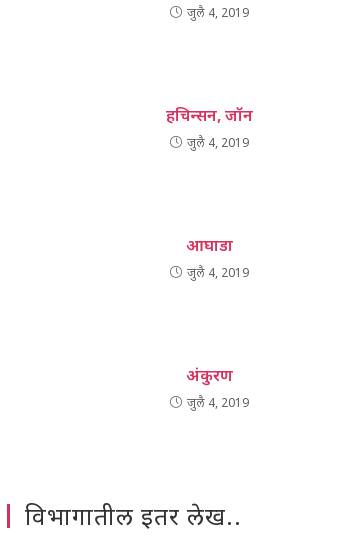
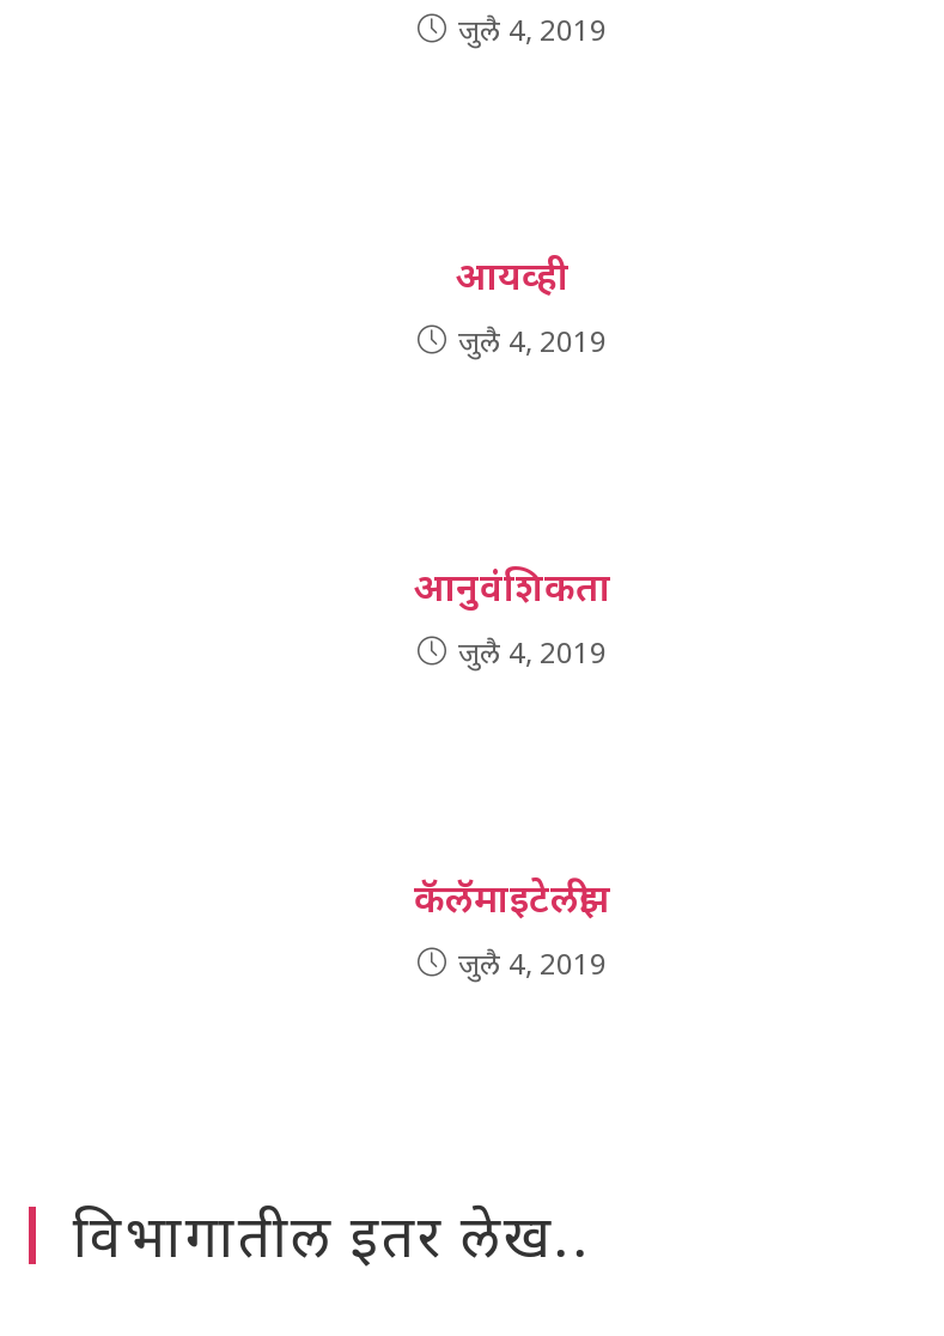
[165,104,252,126] हचिन्सन, जॉन -> [455,249,570,302] आयव्ही
[185,234,232,256] आघाडा -> [413,560,611,613] आनुवंशिकता
[185,364,232,386] अंकुरण -> [414,872,610,924] कॅलॅमाइटेलीझ

